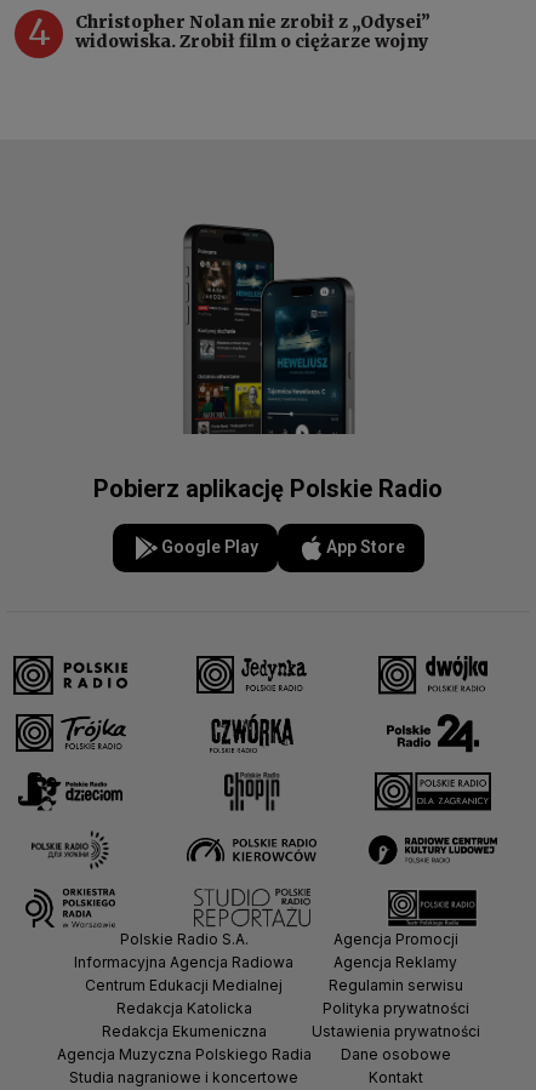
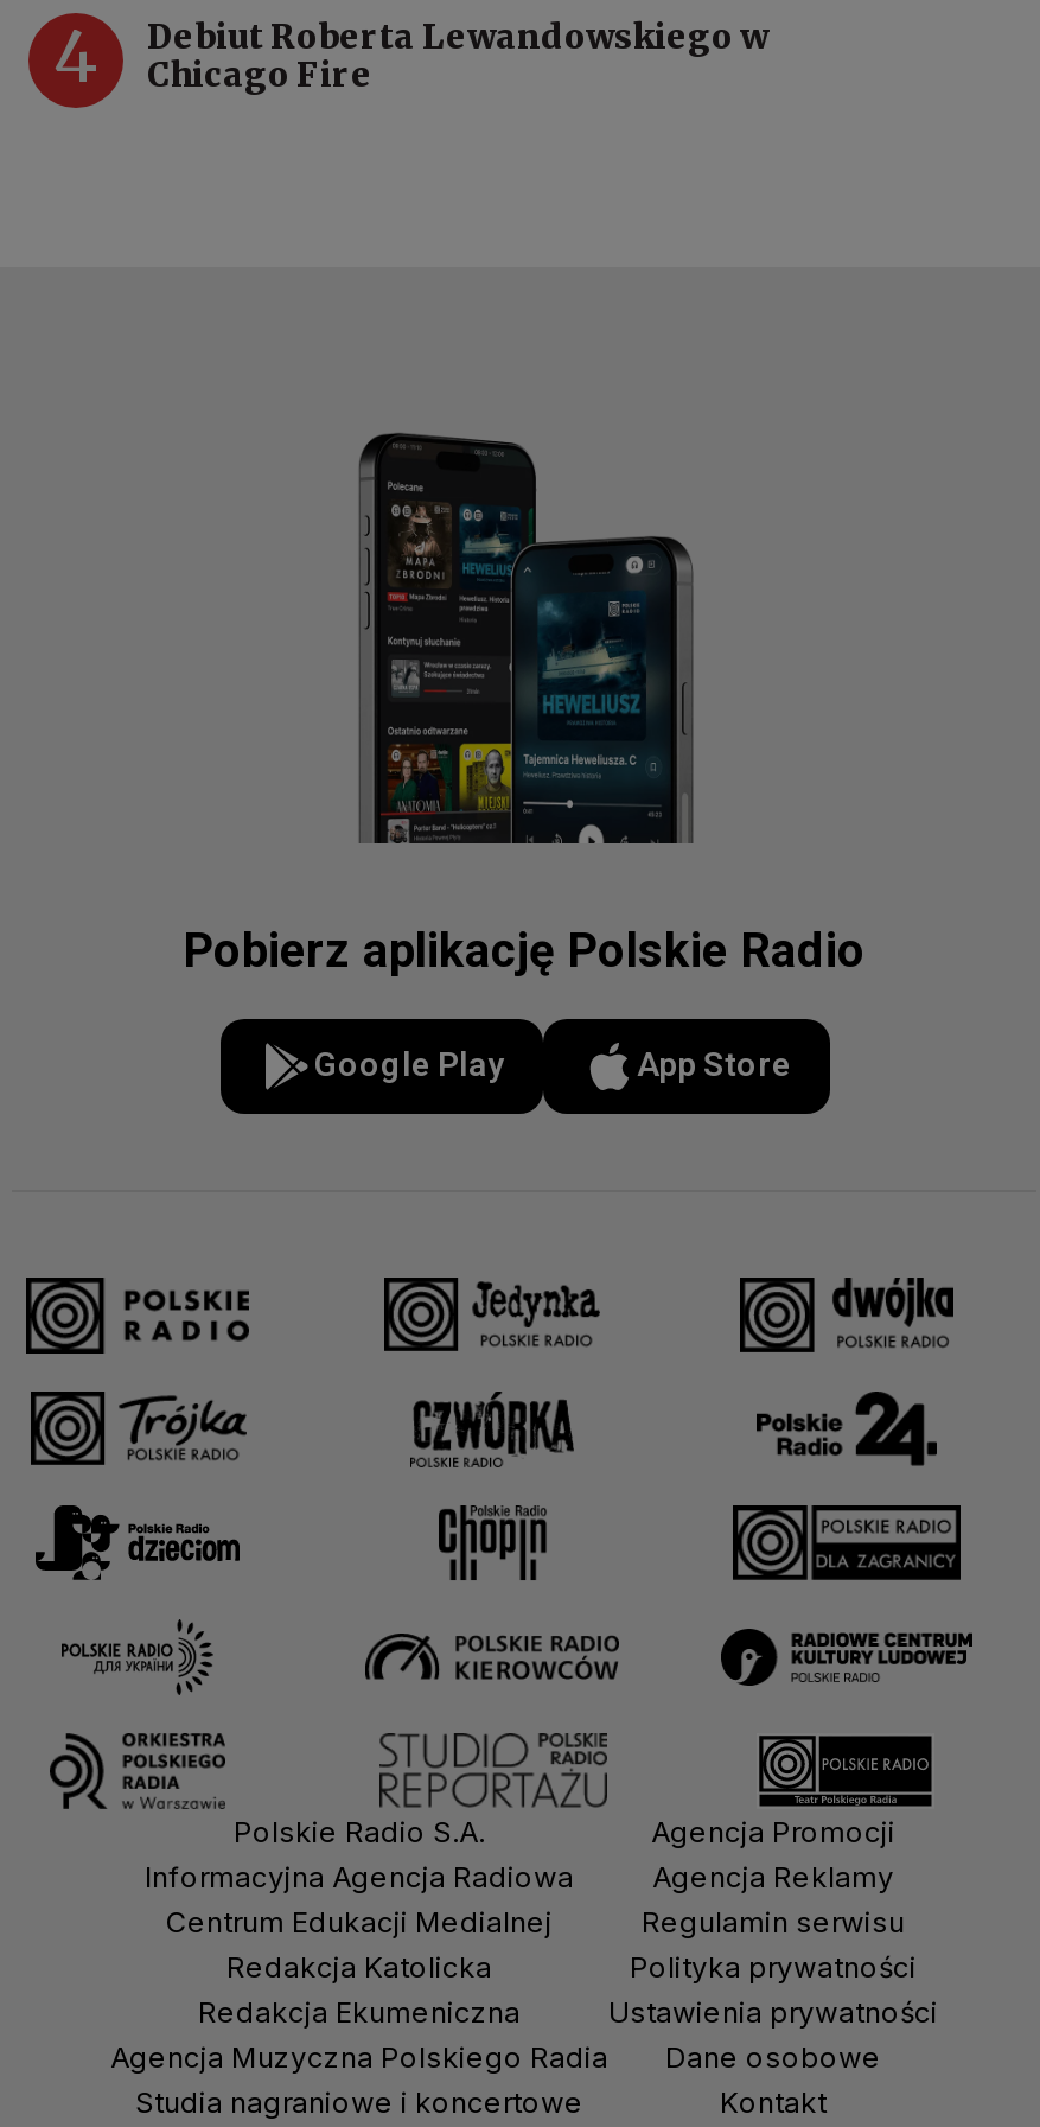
[75,11,430,52] Christopher Nolan nie zrobił z „Odysei” | widowiska. Zrobił film o ciężarze wojny -> [147,15,768,96] Debiut Roberta Lewandowskiego w | Chicago Fire

